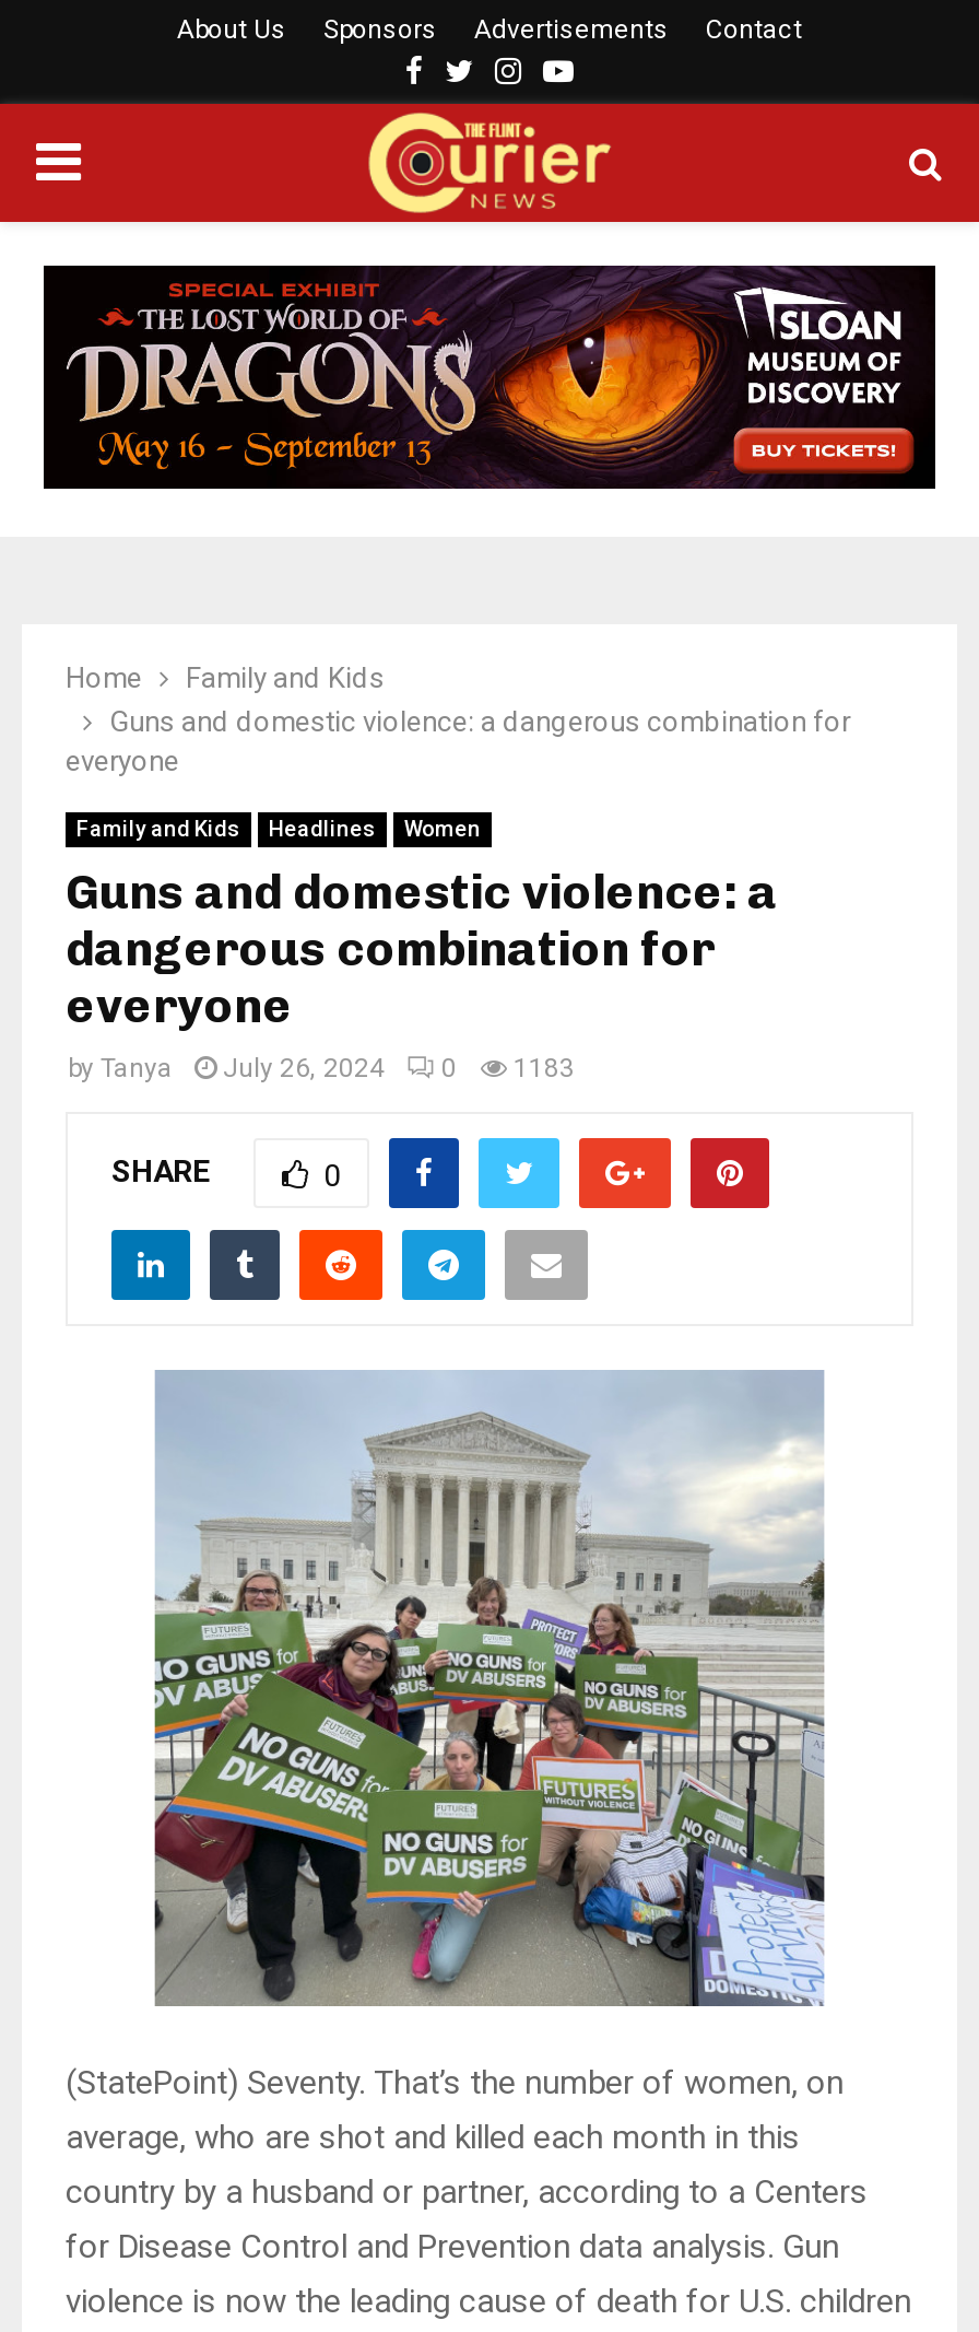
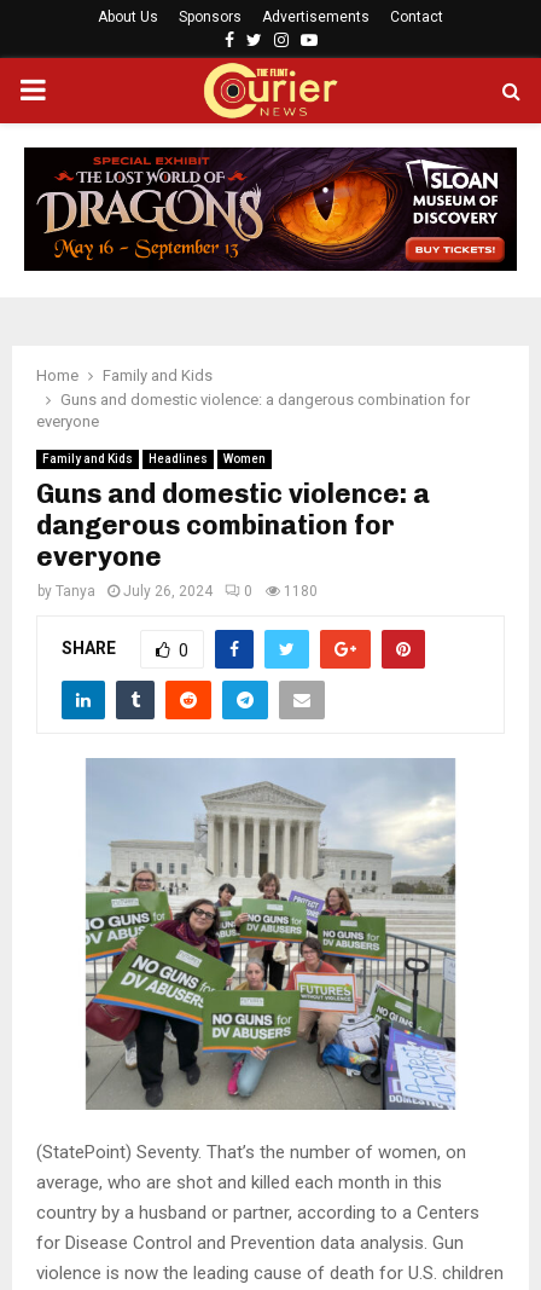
[68,1053,575,1083] by Tanya July 26, 2024 0 1183 -> [37,583,318,600] by Tanya July 26, 2024 0 1180

